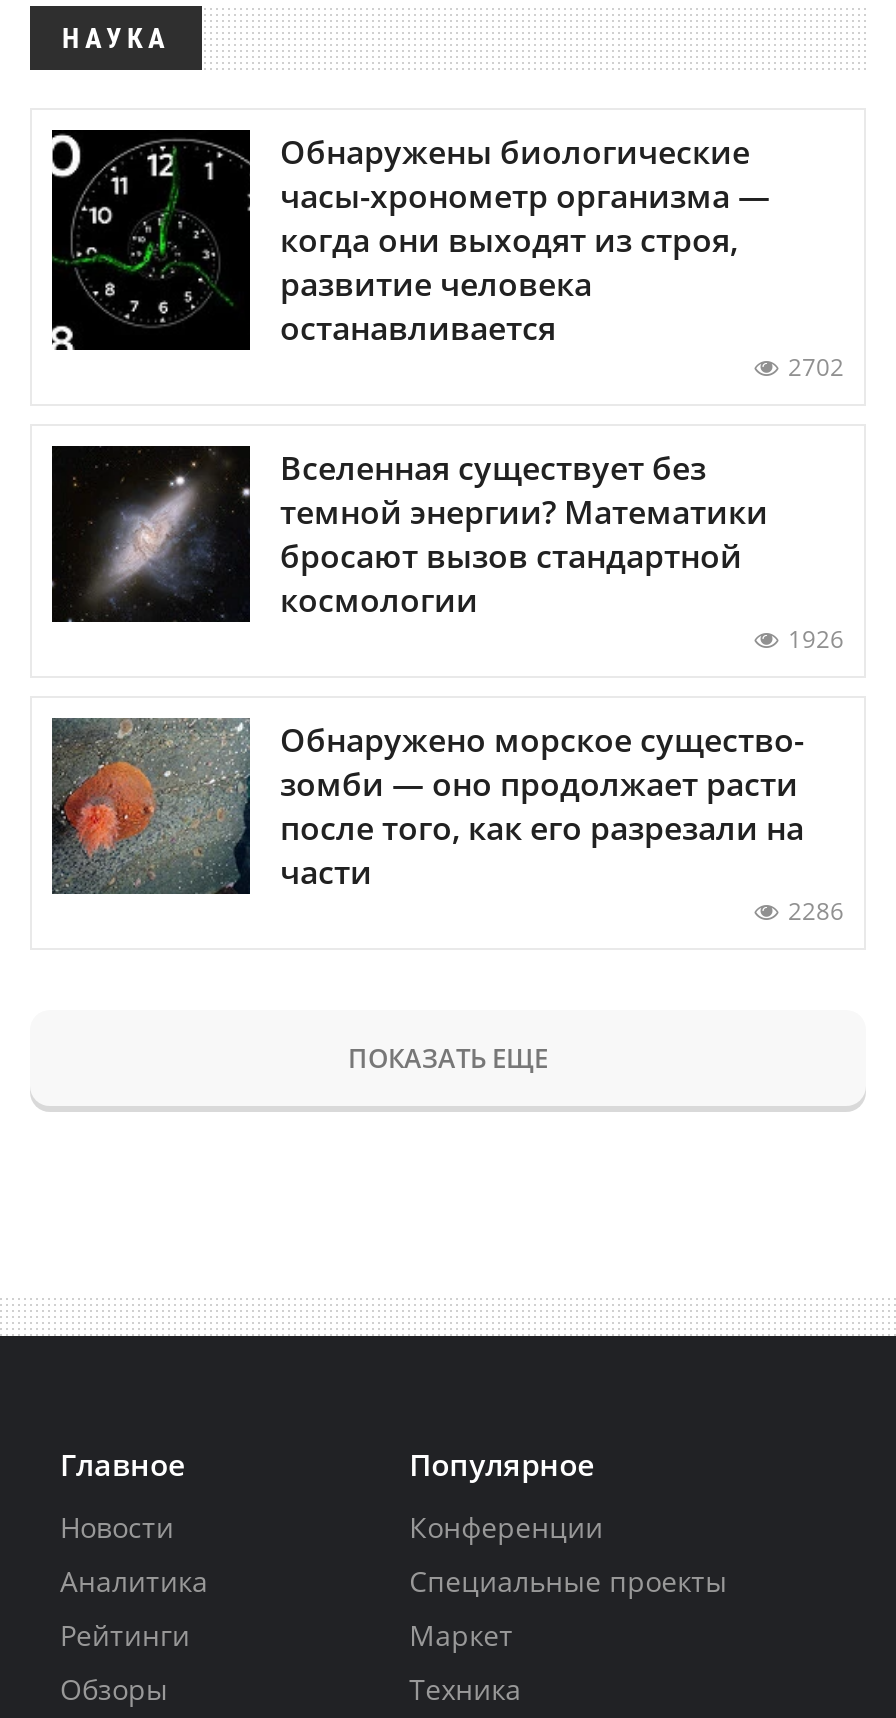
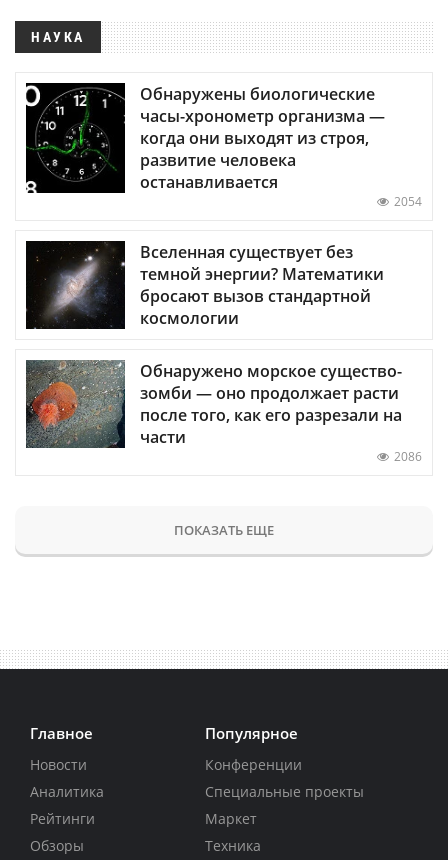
[788,349,844,383] 2702 -> [394,193,422,210] 2054
[788,622,844,656] 1926 -> none
[788,894,844,928] 2286 -> [394,448,422,465] 2086

